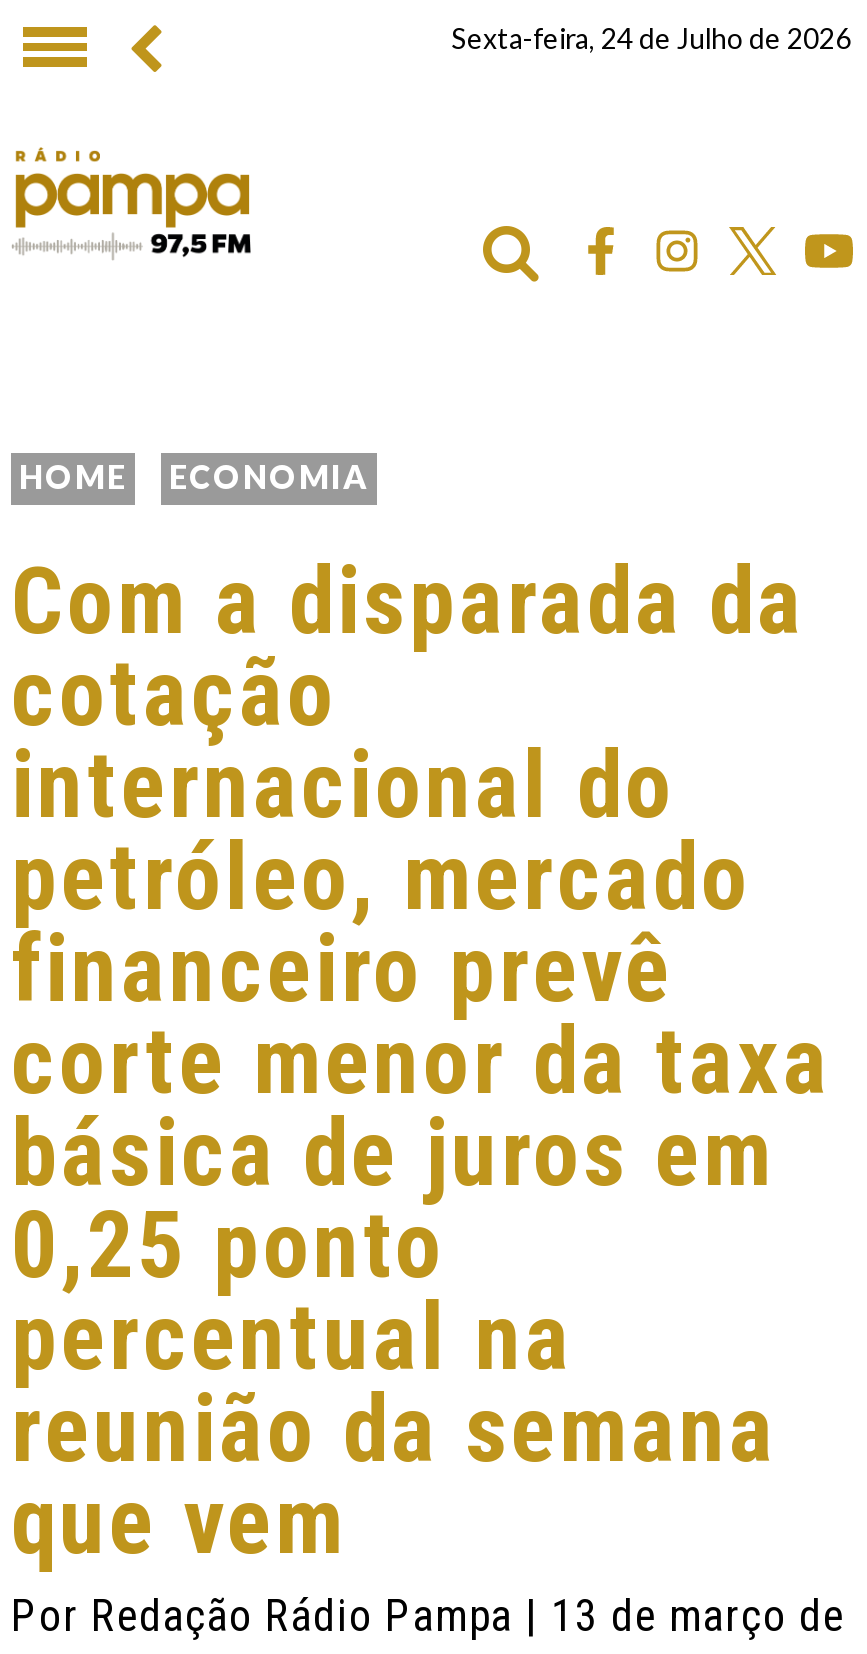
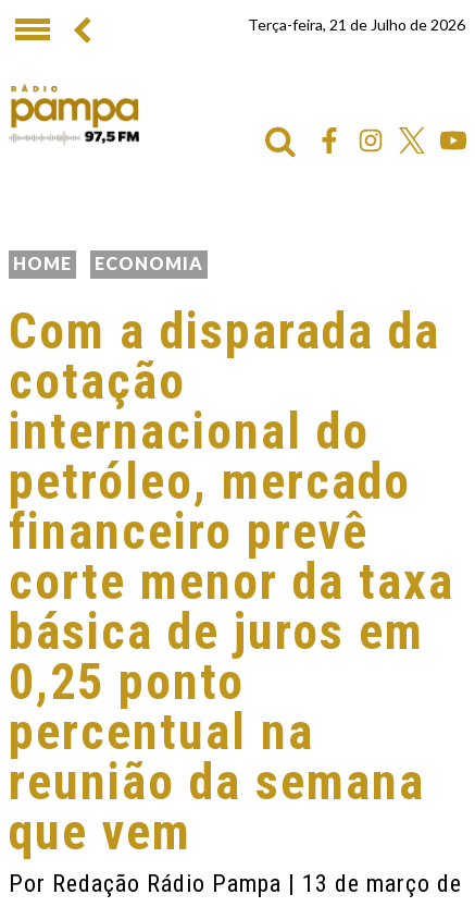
[451,21,851,55] Sexta-feira, 24 de Julho de 2026 -> [248,15,465,34] Terça-feira, 21 de Julho de 2026

